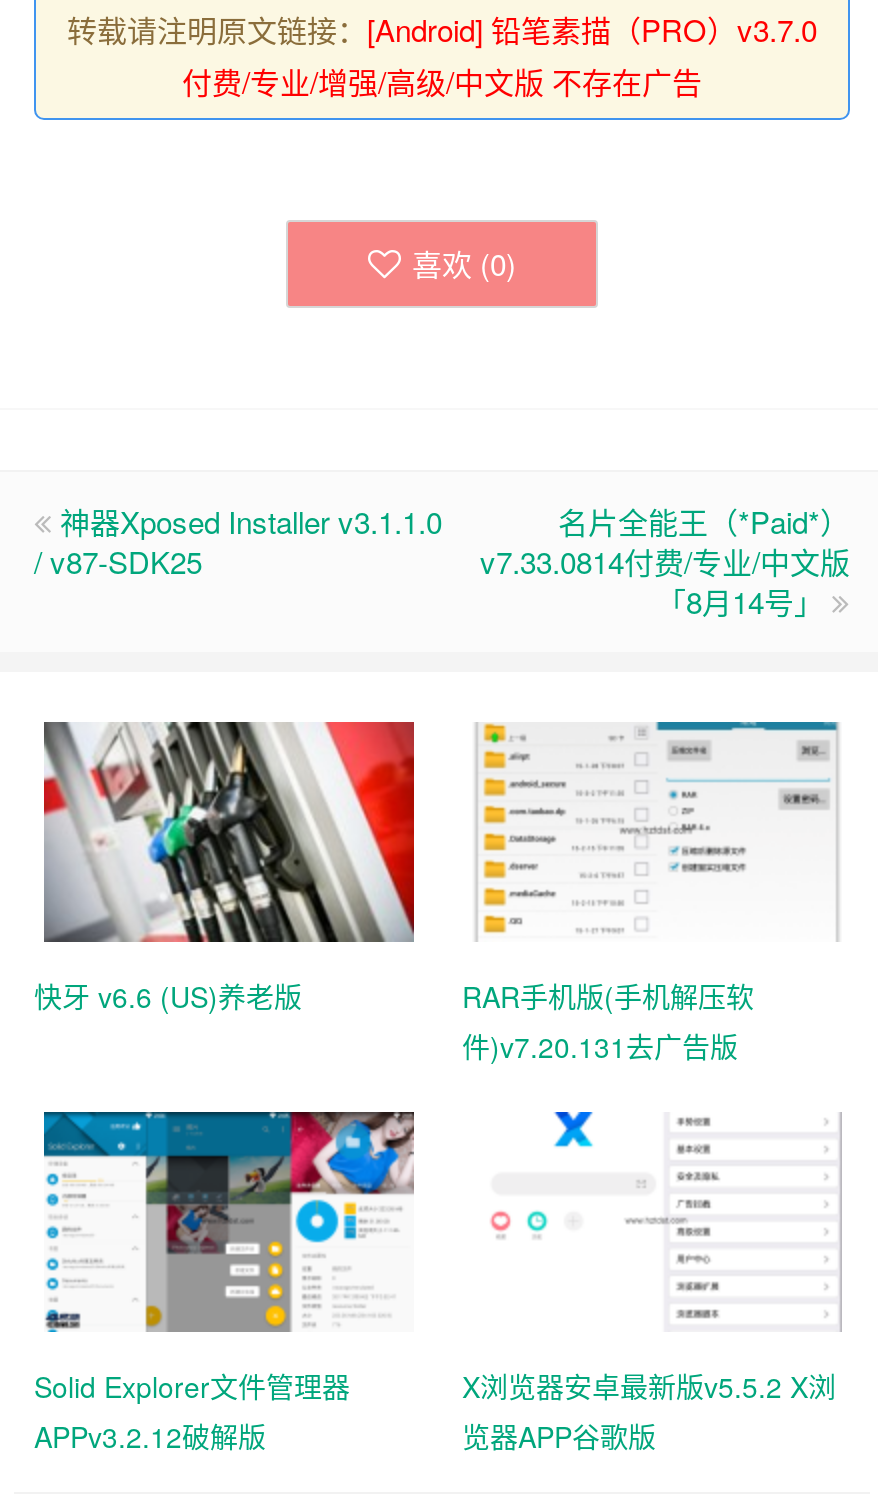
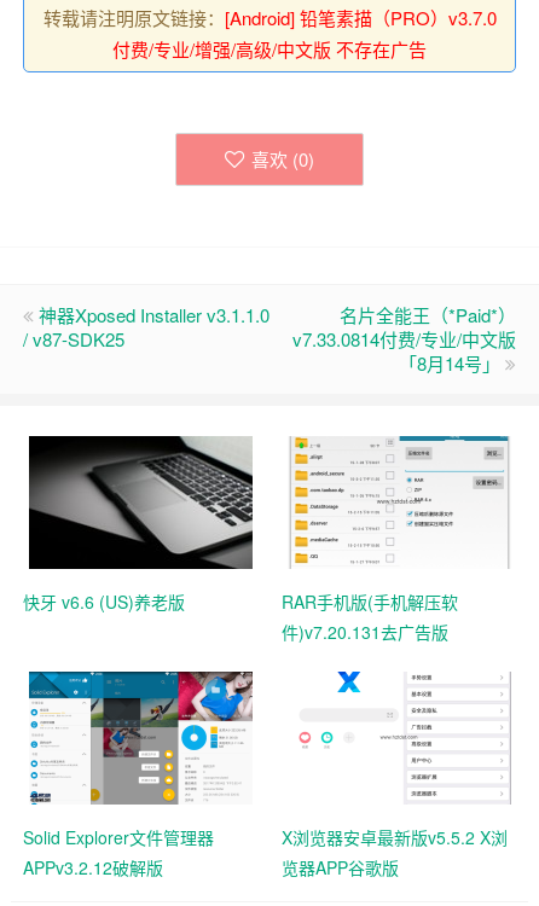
[42,720,416,944] [image] -> [28,435,254,570] [image]

